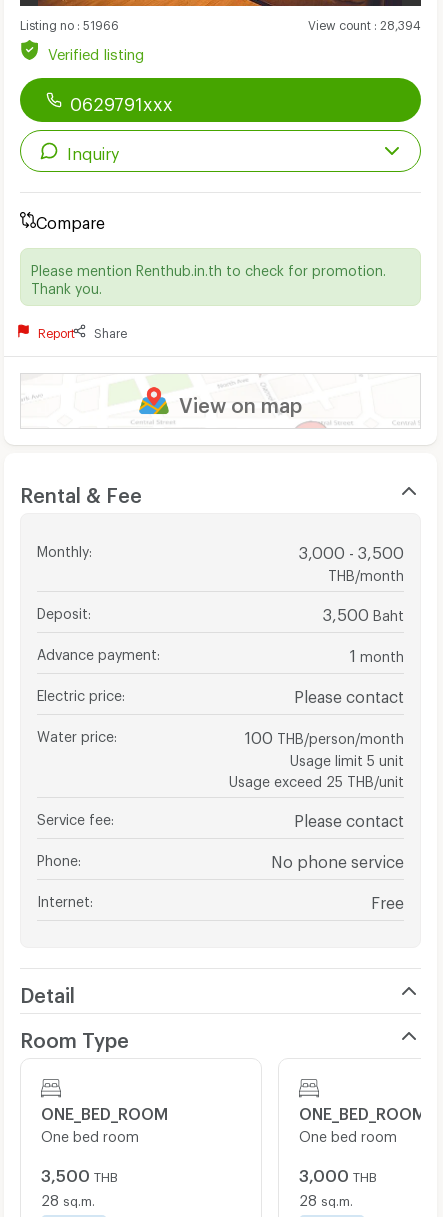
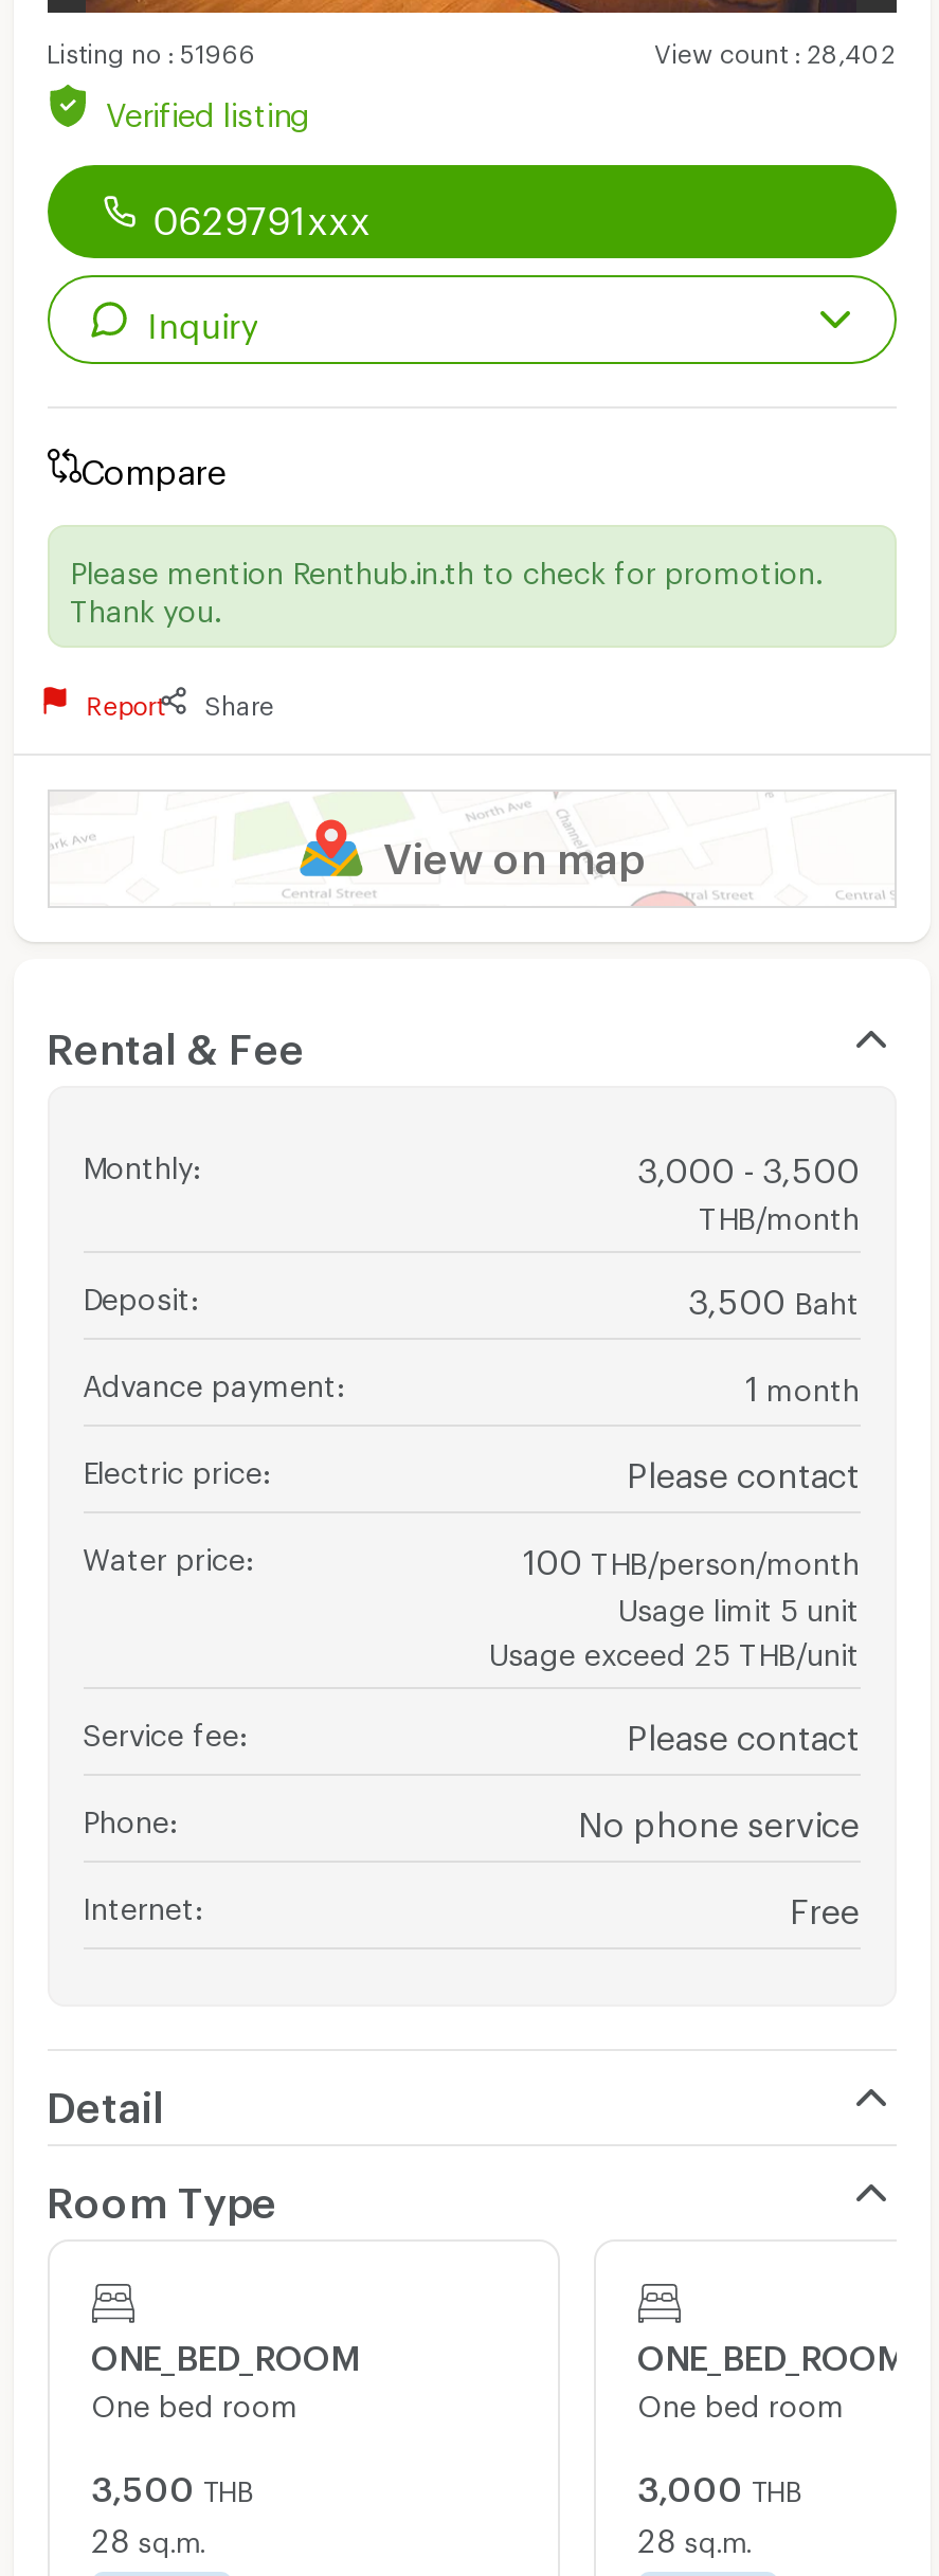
[307,17,420,27] View count: 28,394 -> [654,37,896,58] View count: 28,402

